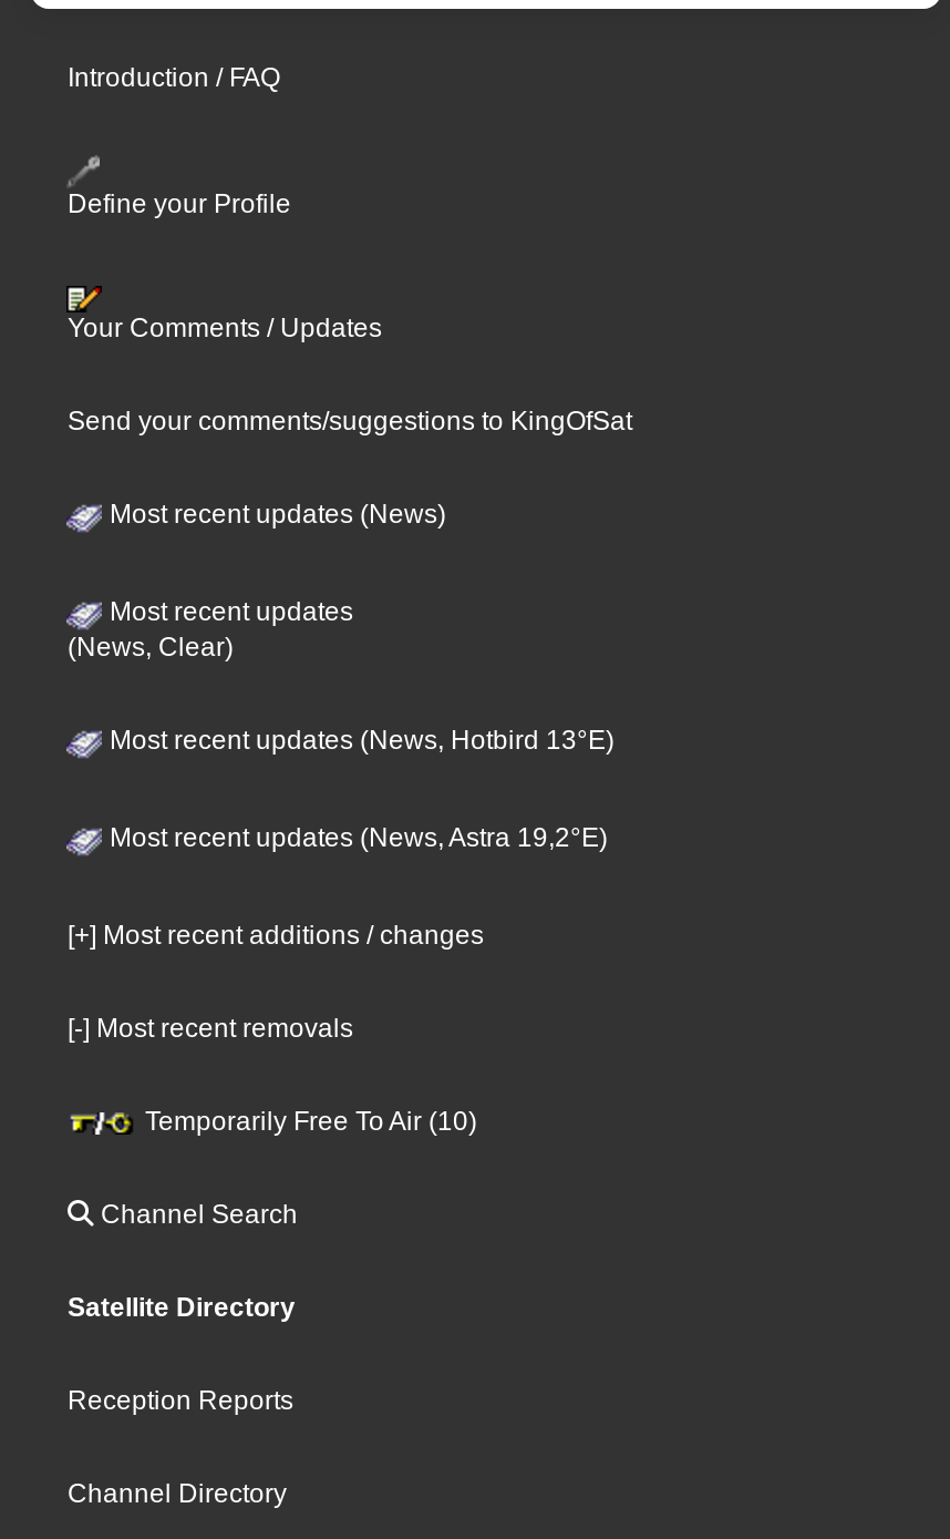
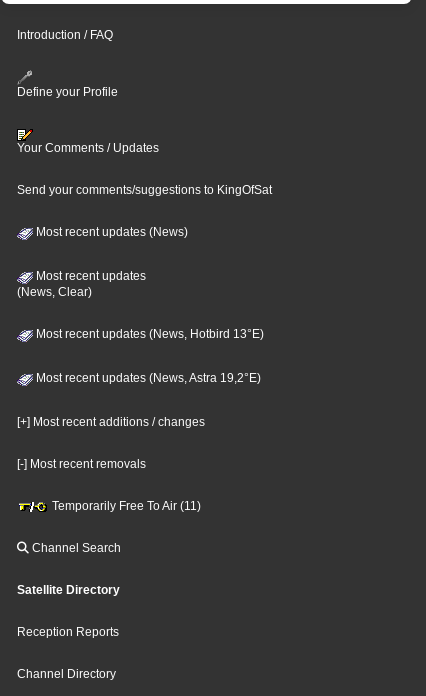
[138,1106,477,1137] Temporarily Free To Air (10) -> [49,499,201,513] Temporarily Free To Air (11)

